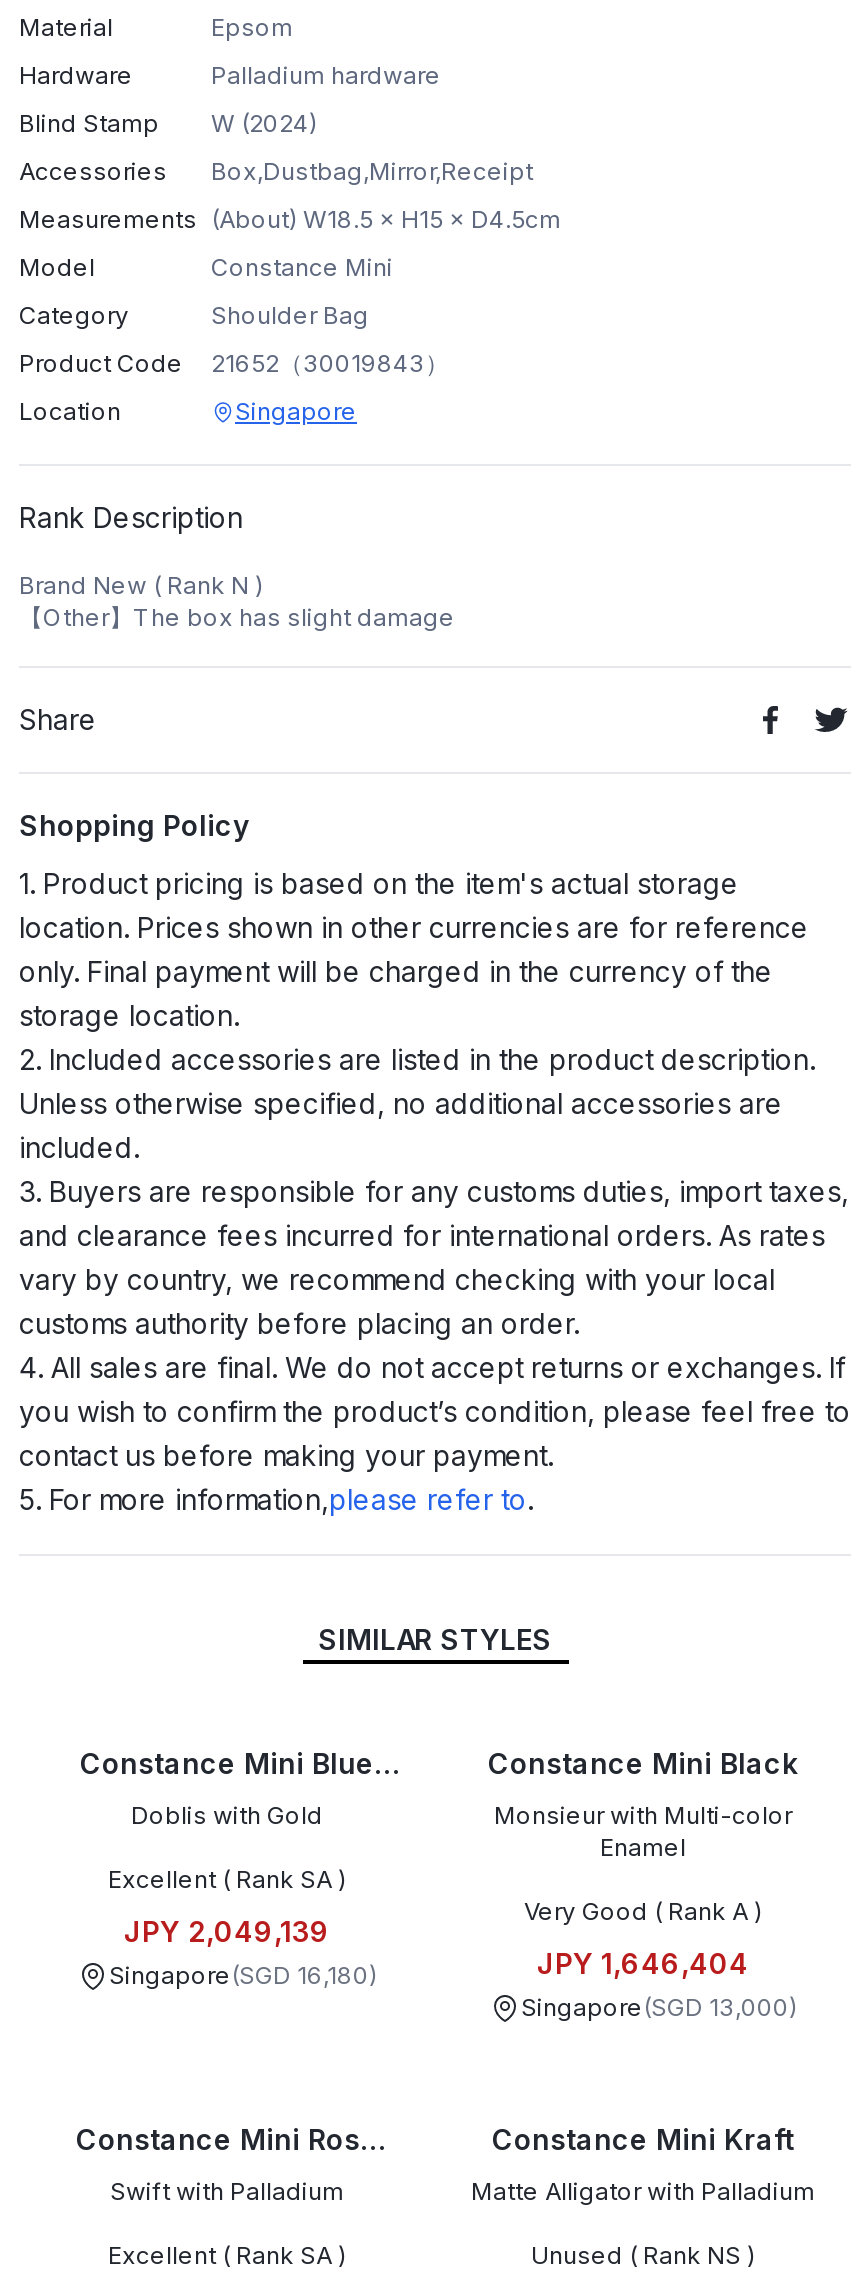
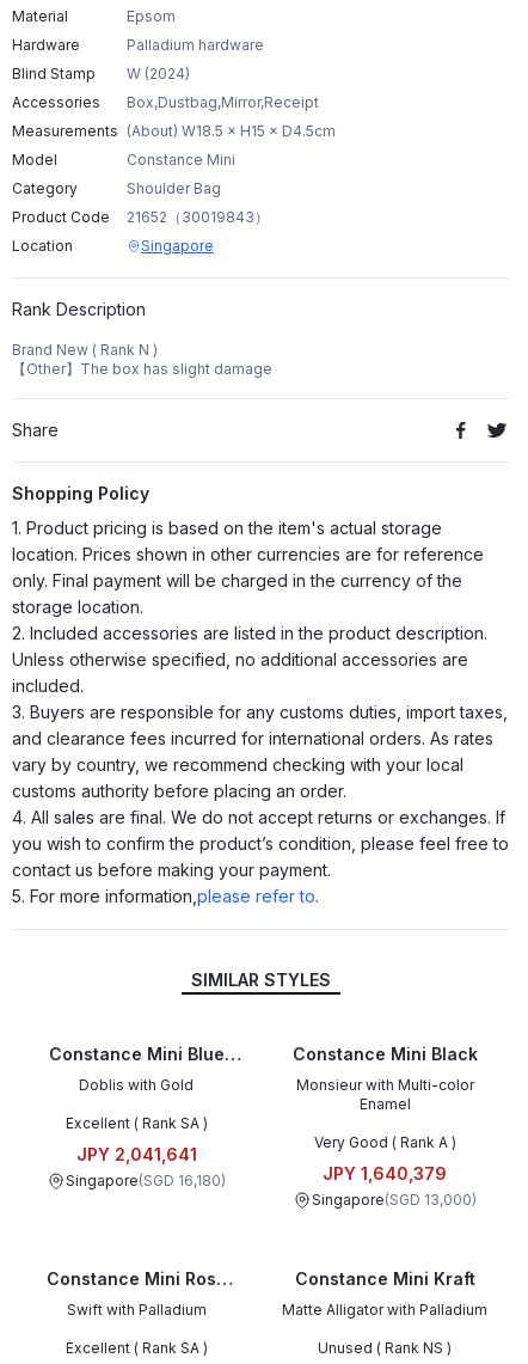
[124,1914,330,1948] JPY 2,049,139 -> [76,1144,197,1164] JPY 2,041,641
[537,1946,749,1980] JPY 1,646,404 -> [323,1163,447,1183] JPY 1,640,379

